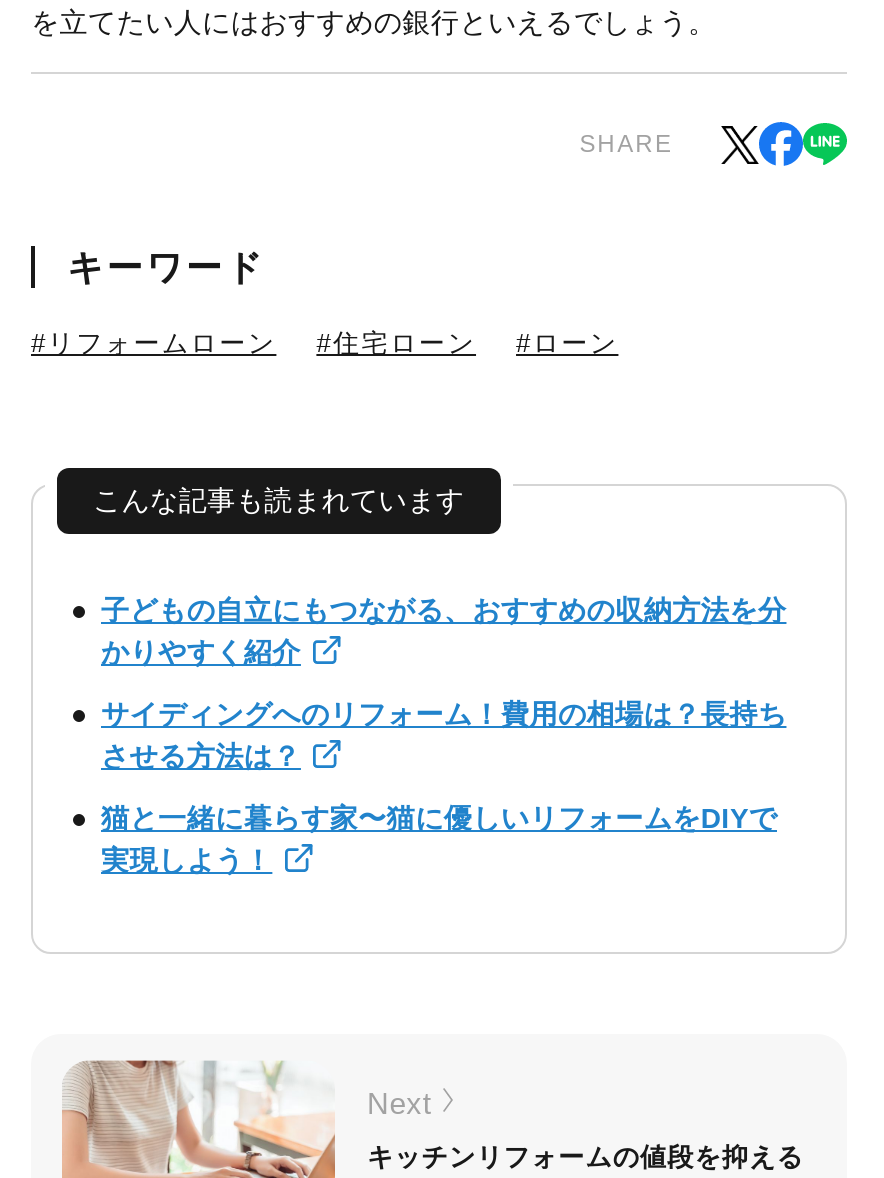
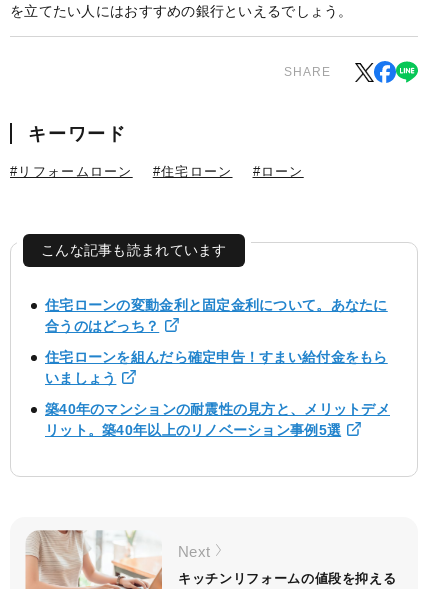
[101,595,786,669] 子どもの自立にもつながる、おすすめの収納方法を分 | かりやすく紹介 -> [45,297,388,334] 住宅ローンの変動金利と固定金利について。あなたに | 合うのはどっち？
[101,699,786,773] サイディングへのリフォーム！費用の相場は？長持ち | させる方法は？ -> [45,349,388,386] 住宅ローンを組んだら確定申告！すまい給付金をもら | いましょう
[101,803,777,877] 猫と一緒に暮らす家〜猫に優しいリフォームをDIYで | 実現しよう！ -> [45,401,390,438] 築40年のマンションの耐震性の見方と、メリットデメ | リット。築40年以上のリノベーション事例5選

